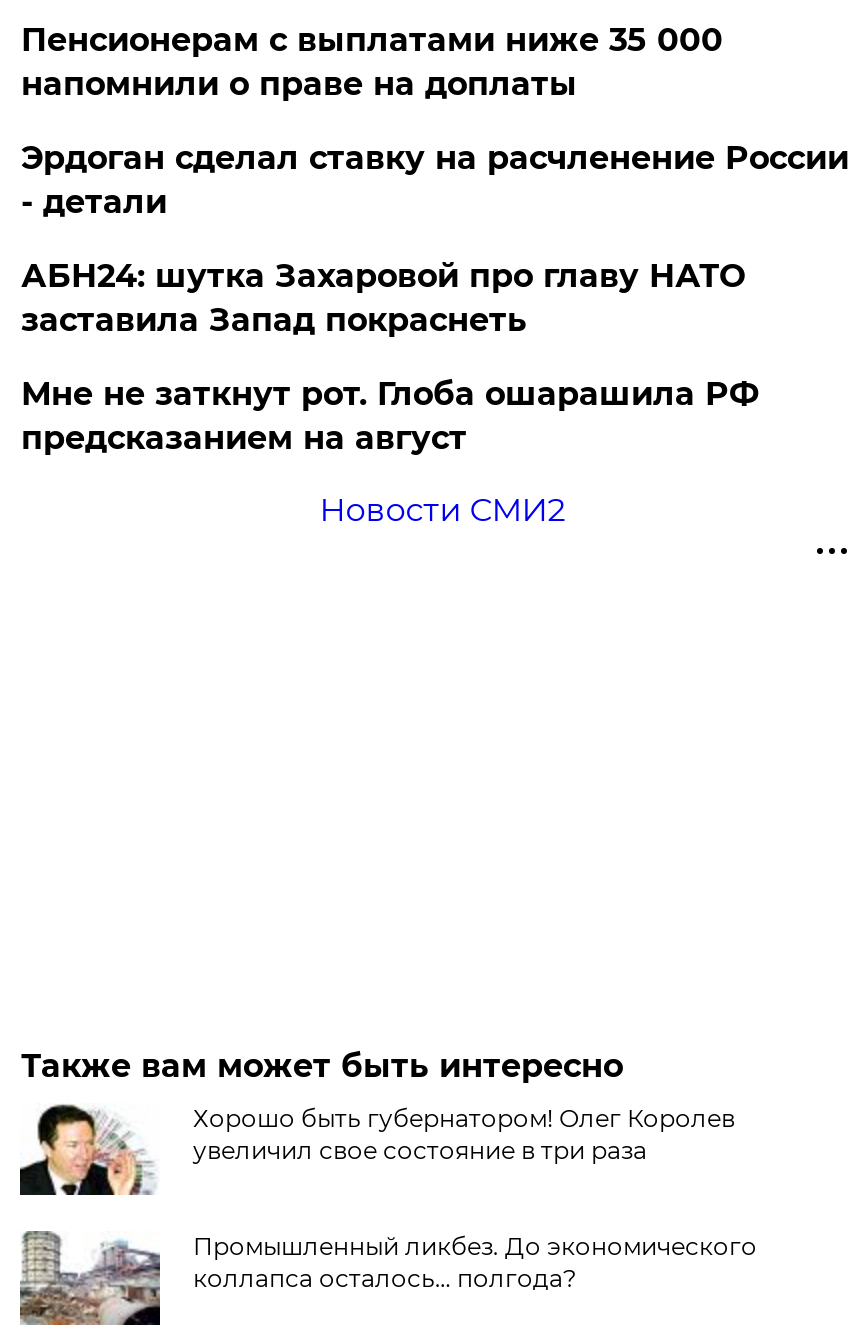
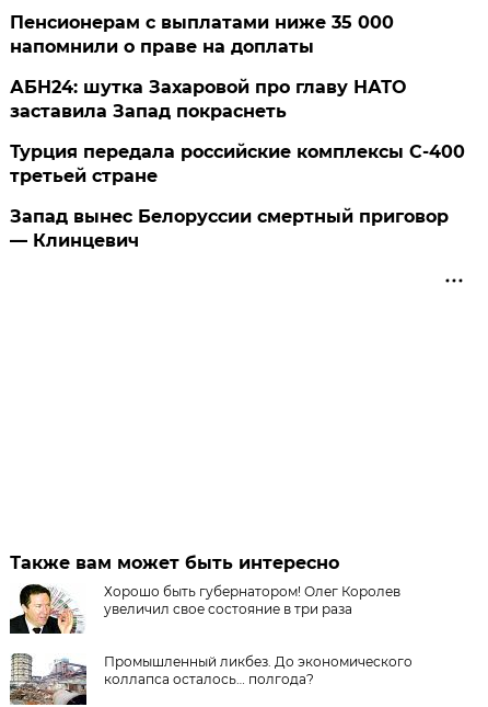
[21,139,849,221] Эрдоган сделал ставку на расчленение России | - детали -> none
moved [21,257,745,339] -> [10,77,406,121]: АБН24: шутка Захаровой про главу НАТО | заставила Запад покраснеть
[21,375,759,457] Мне не заткнут рот. Глоба ошарашила РФ | предсказанием на август -> [10,141,465,186] Турция передала российские комплексы С-400 | третьей стране
[319,491,565,529] Новости СМИ2 -> [10,206,449,251] Запад вынес Белоруссии смертный приговор | — Клинцевич

